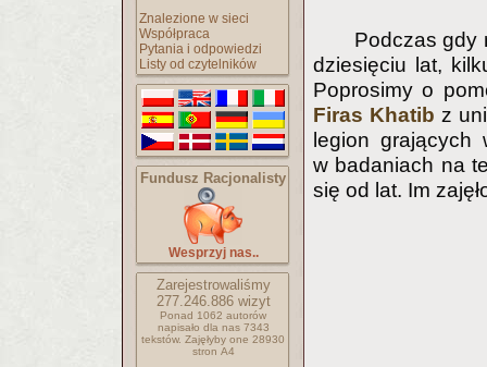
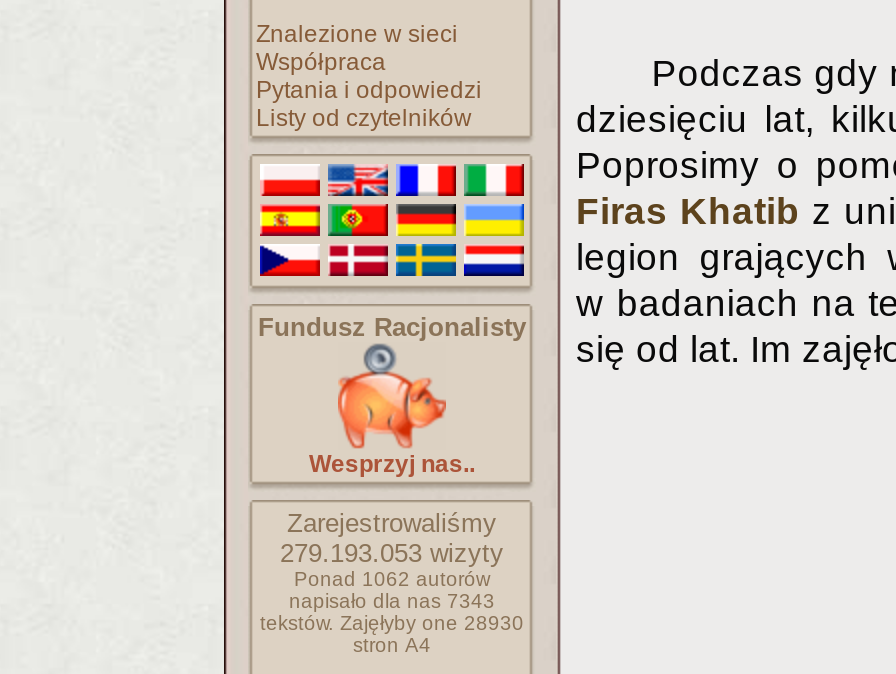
[156,293,270,309] 277.246.886 wizyt -> [280,538,504,568] 279.193.053 wizyty

